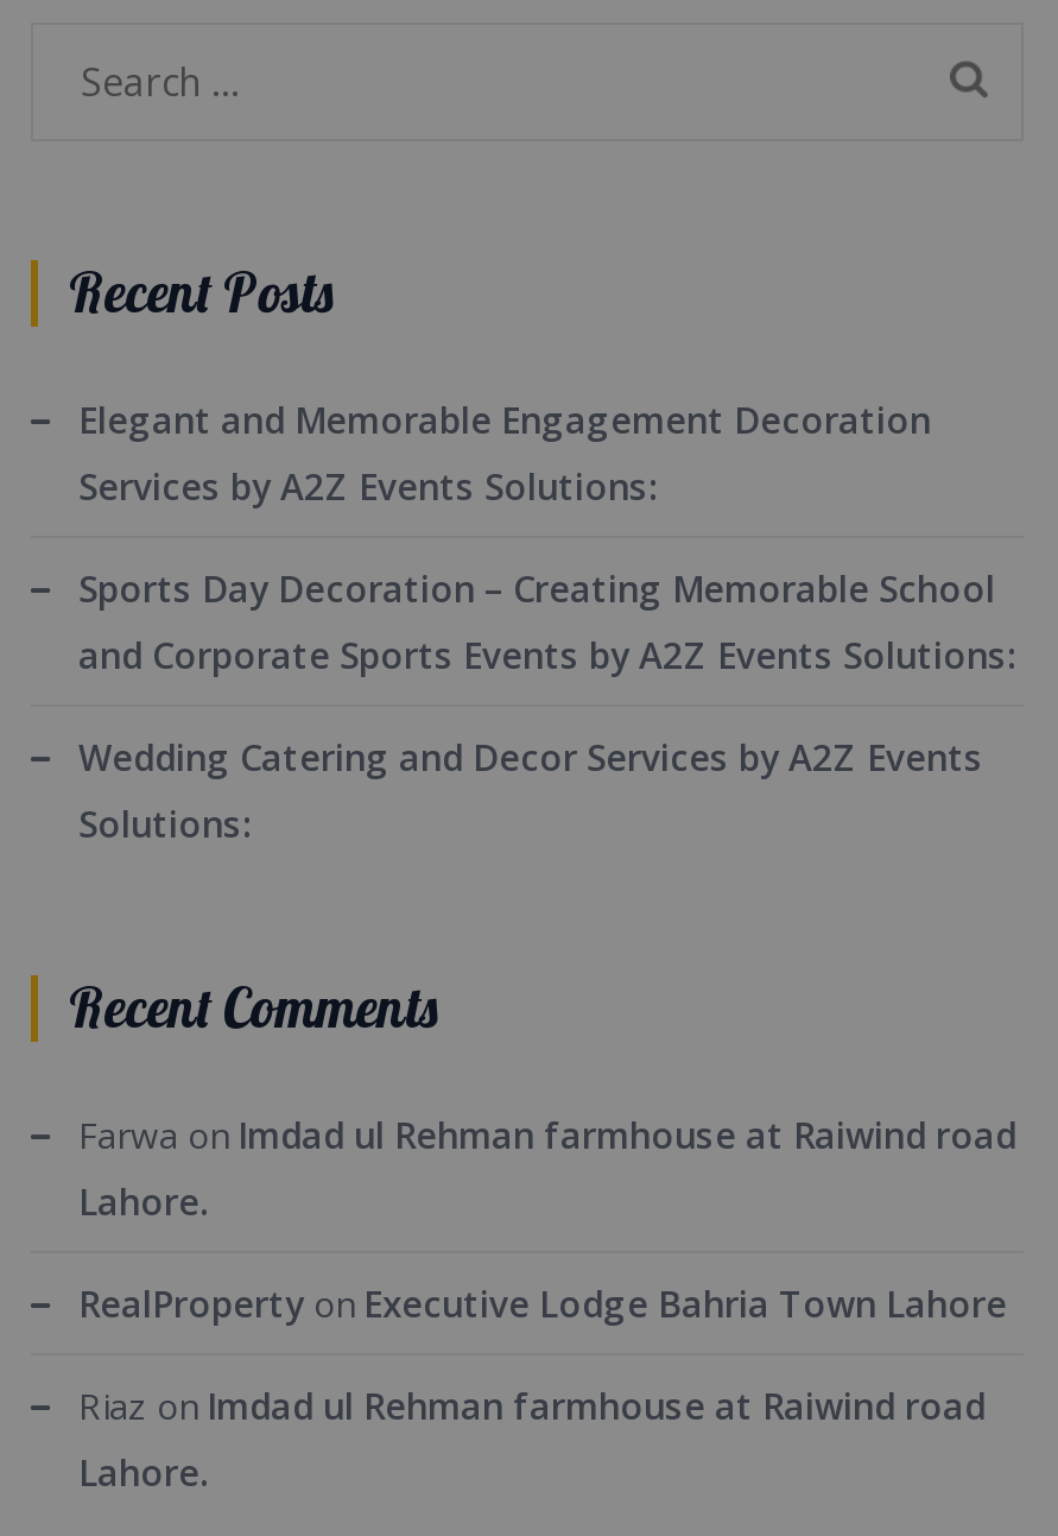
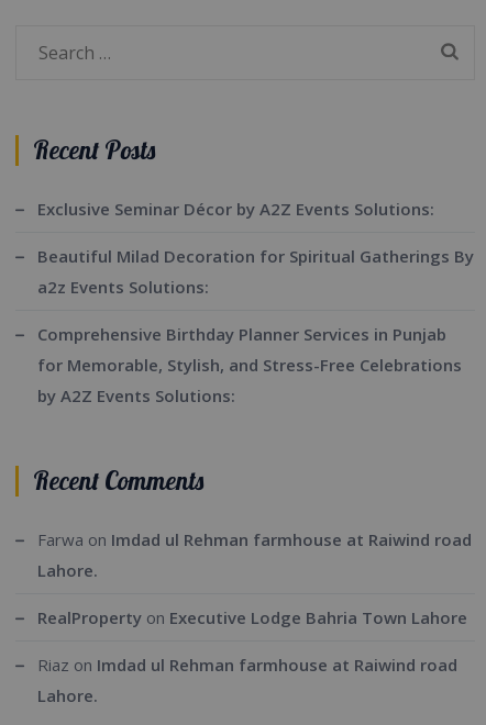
[78,396,931,510] Elegant and Memorable Engagement Decoration | Services by A2Z Events Solutions: -> [37,198,434,220] Exclusive Seminar Décor by A2Z Events Solutions:
[78,565,1016,679] Sports Day Decoration – Creating Memorable School | and Corporate Sports Events by A2Z Events Solutions: -> [37,245,474,298] Beautiful Milad Decoration for Spiritual Gatherings By | a2z Events Solutions:
[78,734,983,848] Wedding Catering and Decor Services by A2Z Events | Solutions: -> [37,323,462,407] Comprehensive Birthday Planner Services in Punjab | for Memorable, Stylish, and Stress-Free Celebrations | by A2Z Events Solutions:

